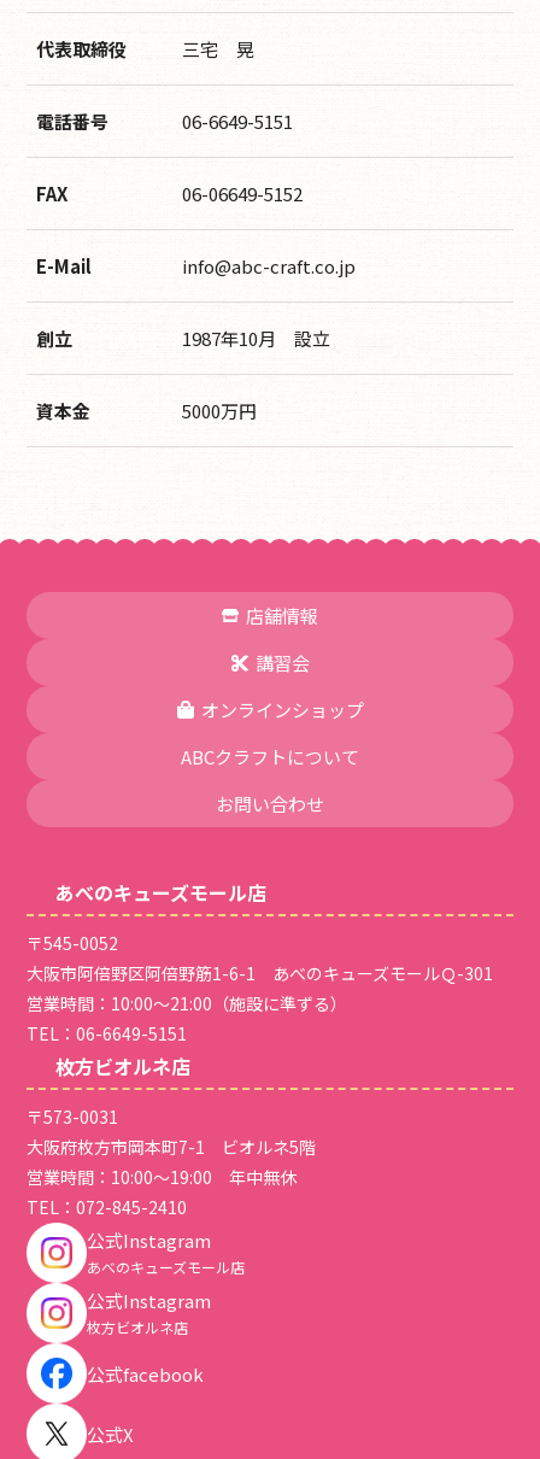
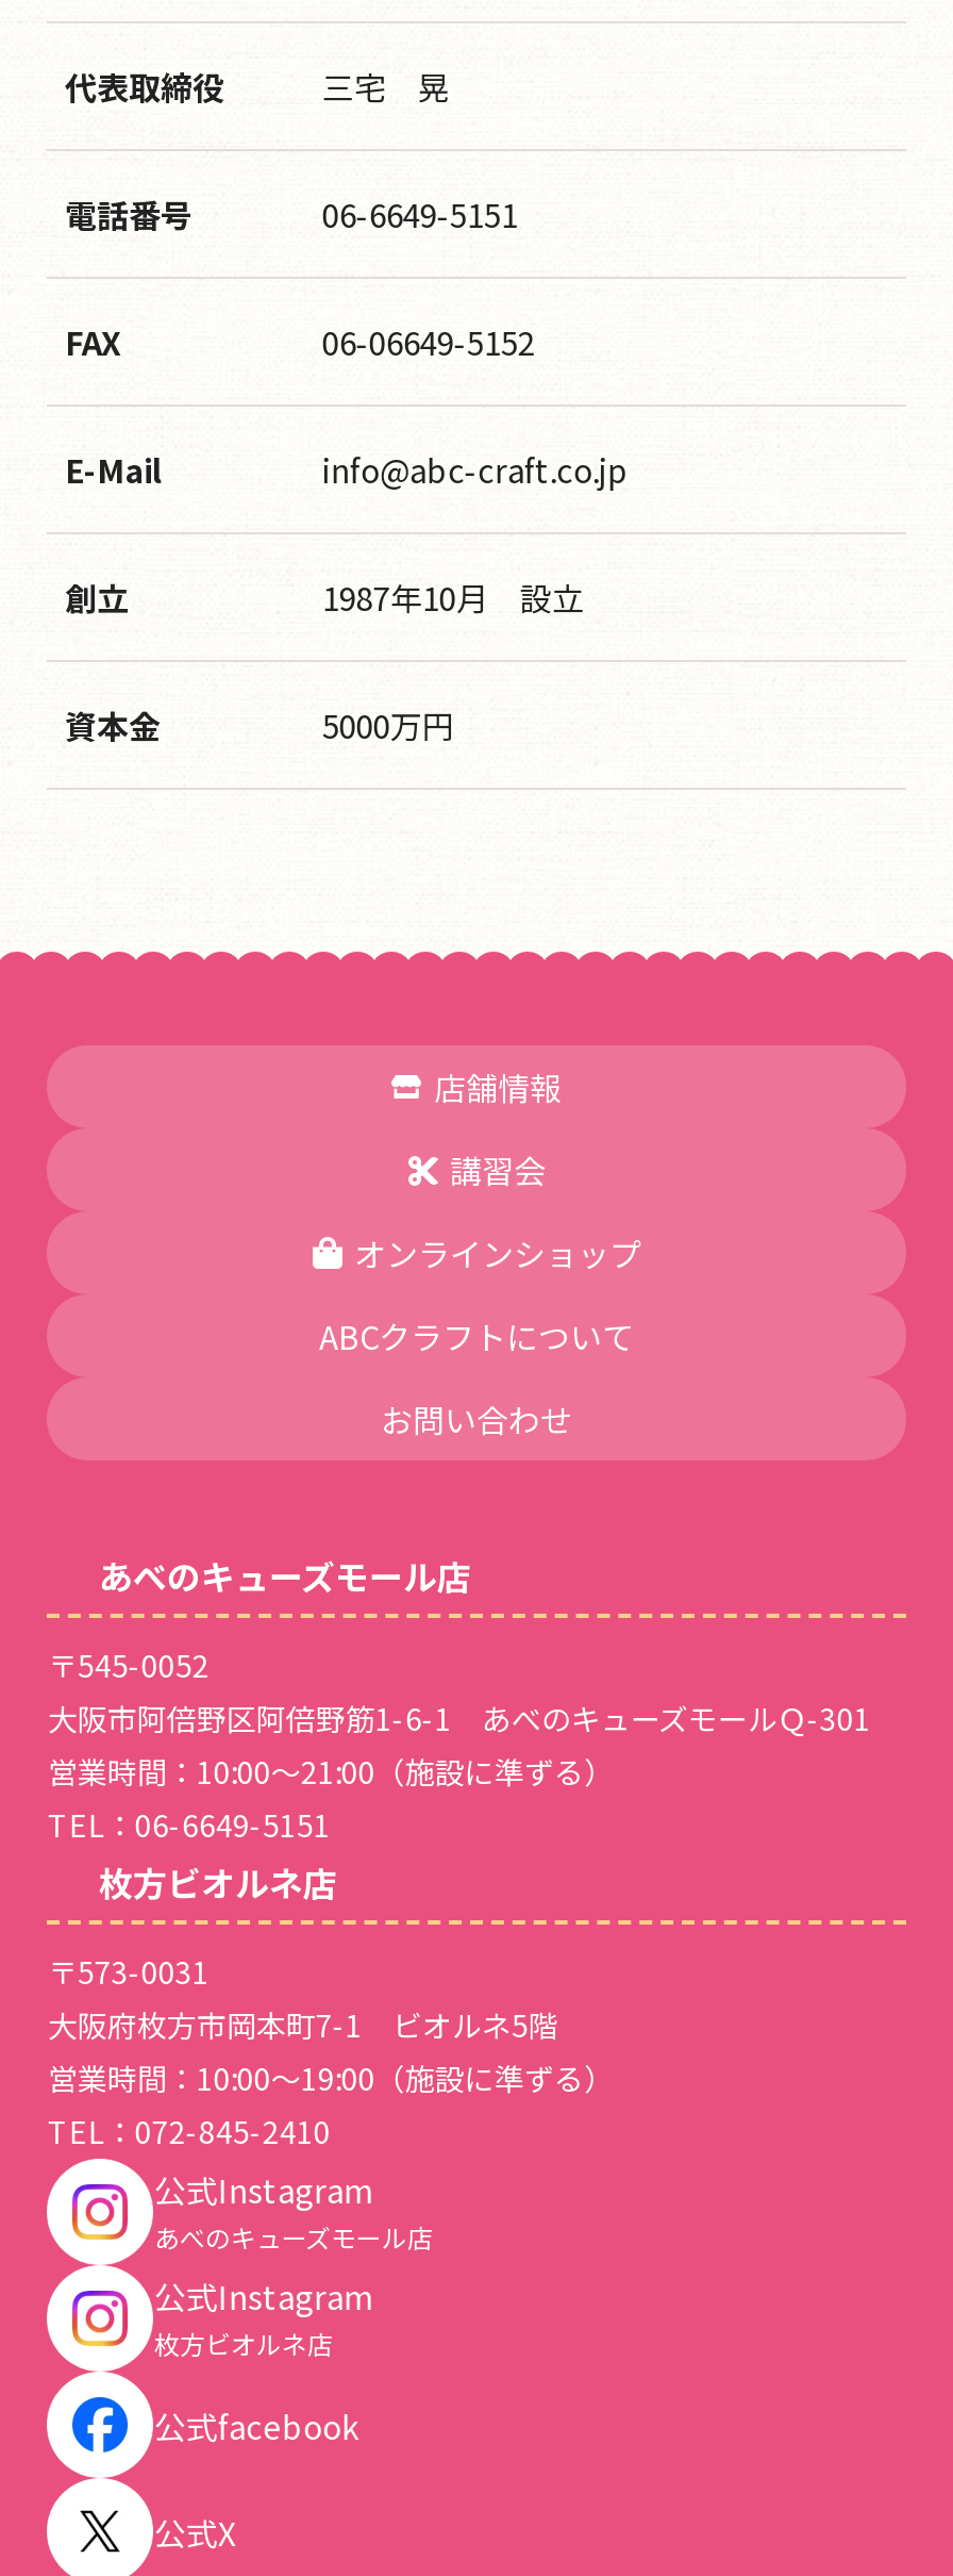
[27,1165,297,1189] 営業時間：10:00～19:00 年中無休 -> [48,2057,613,2099] 営業時間：10:00～19:00（施設に準ずる）

